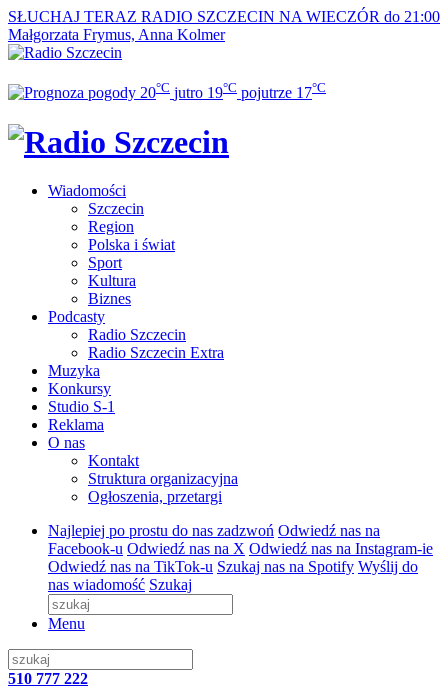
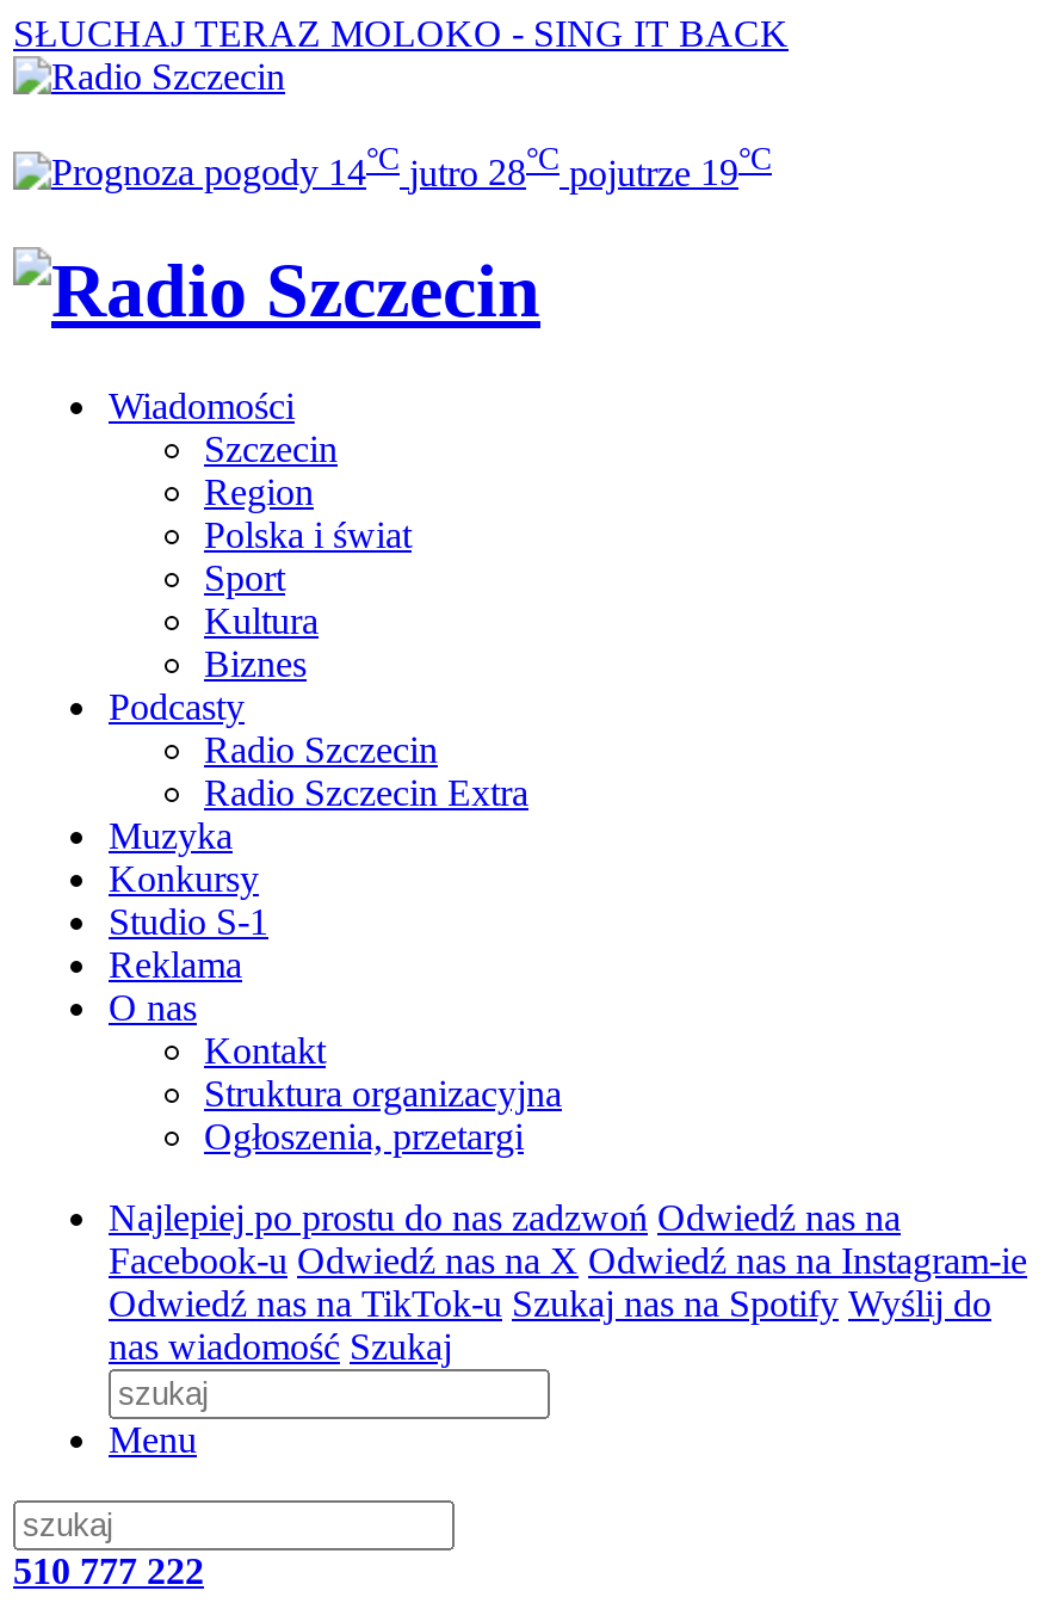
[8,8,440,43] SŁUCHAJ TERAZ RADIO SZCZECIN NA WIECZÓR do 21:00 | Małgorzata Frymus, Anna Kolmer -> [13,13,789,54] SŁUCHAJ TERAZ MOLOKO - SING IT BACK
[140,80,326,101] 20°C jutro 19°C pojutrze 17°C -> [328,142,772,193] 14°C jutro 28°C pojutrze 19°C

